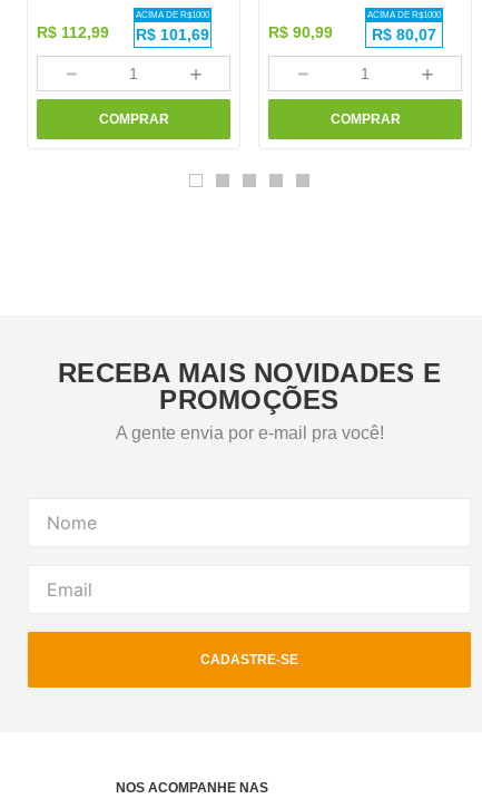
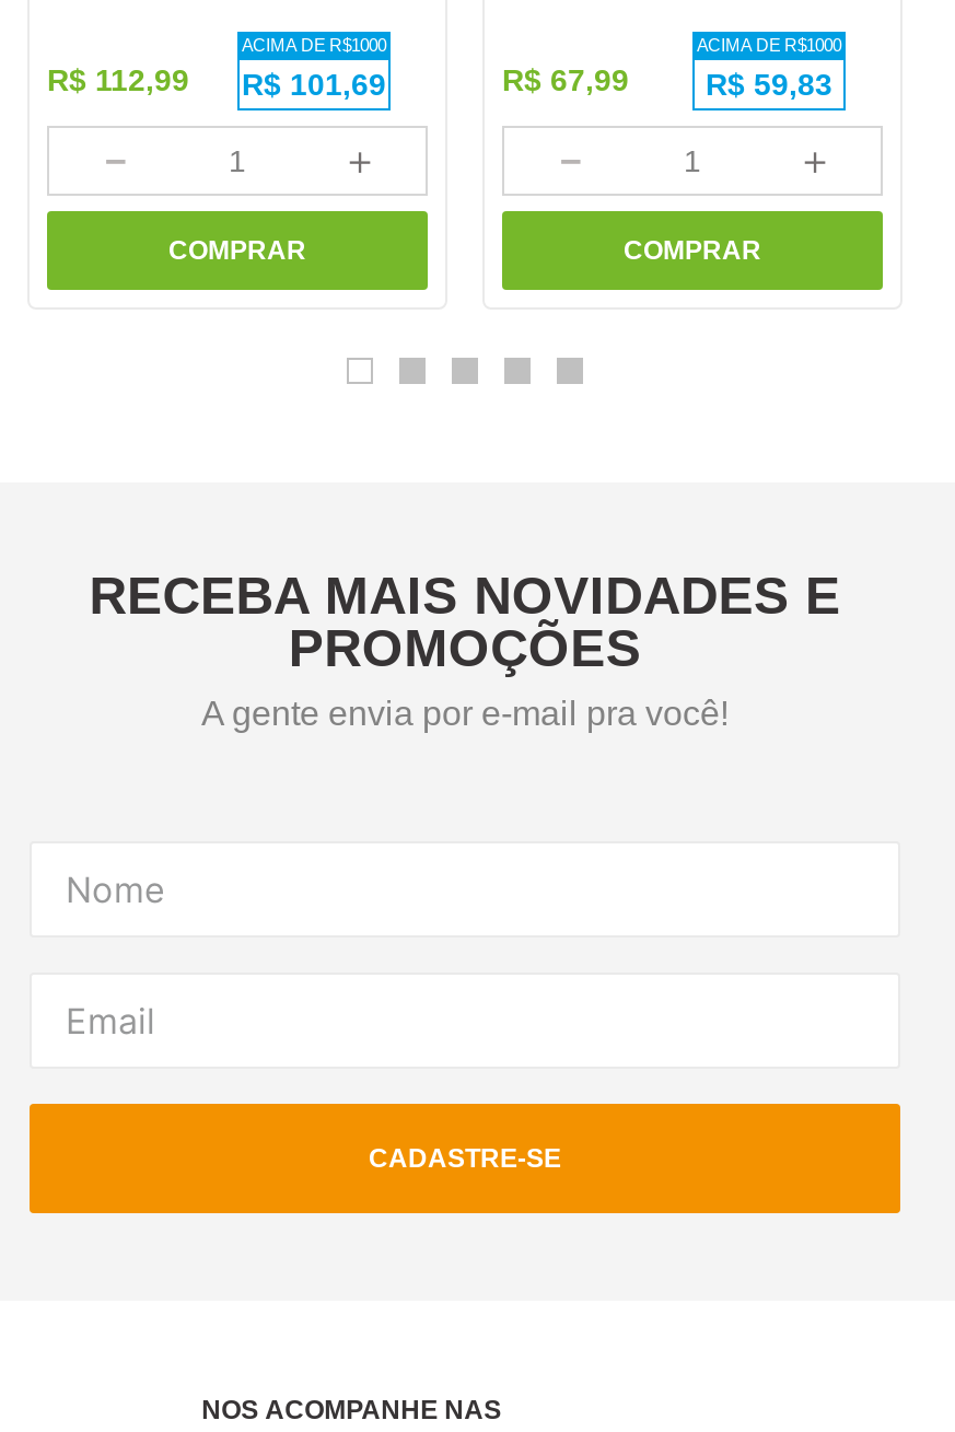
[268,23,333,41] R$ 90,99 -> [502,62,629,97] R$ 67,99
[372,25,436,43] R$80,07 -> [706,66,832,101] R$59,83

